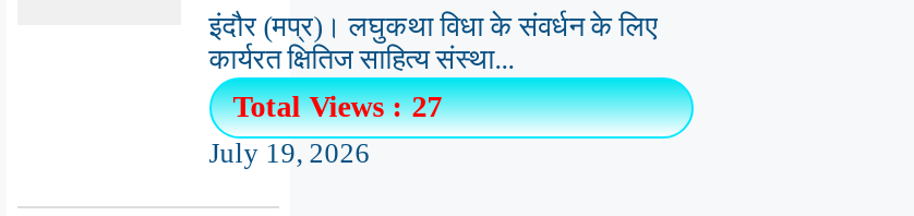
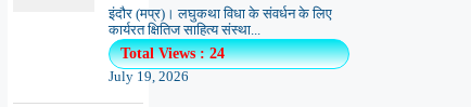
[233,91,442,123] Total Views : 27 -> [120,45,224,61] Total Views : 24

